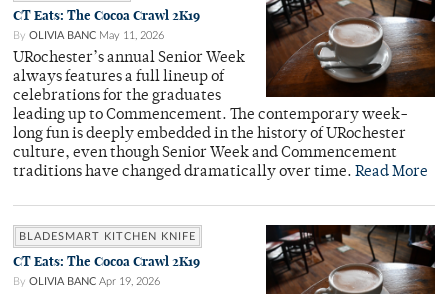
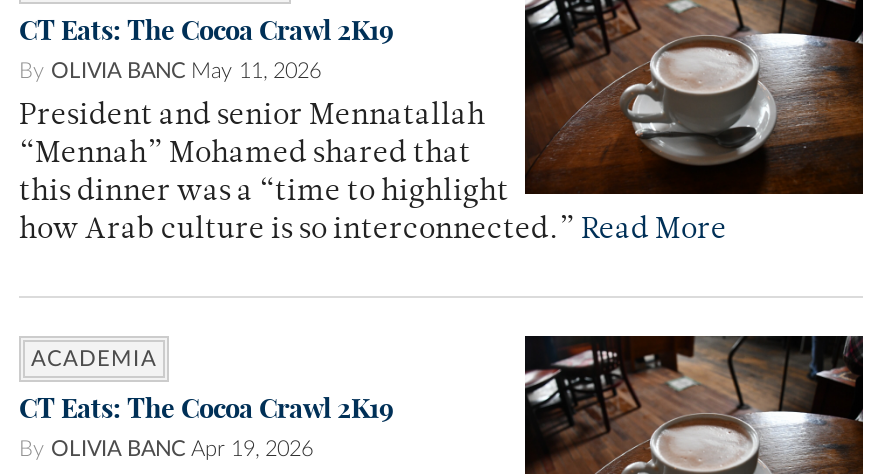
[13,51,428,180] URochester’s annual Senior Week | always features a full lineup of | celebrations for the graduates | leading up to Commencement. The contemporary week- | long fun is deeply embedded in the history of URochester | culture, even though Senior Week and Commencement | traditions have changed dramatically over time. Read More -> [19,101,727,245] President and senior Mennatallah | “Mennah” Mohamed shared that | this dinner was a “time to highlight | how Arab culture is so interconnected.” Read More
[19,231,196,242] BLADESMART KITCHEN KNIFE -> [31,347,157,369] ACADEMIA

